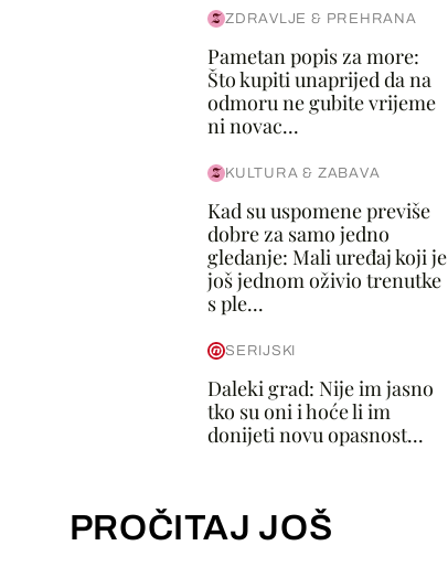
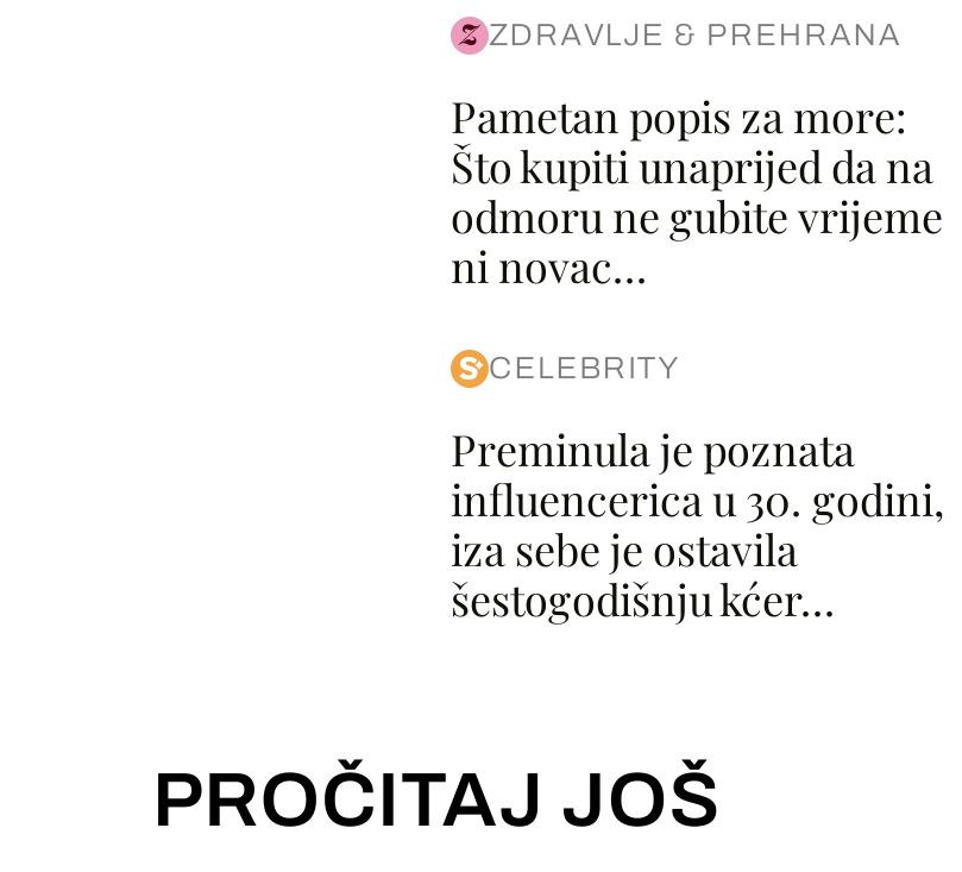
[207,165,447,448] KULTURA & ZABAVA | Kad su uspomene previše | dobre za samo jedno | gledanje: Mali uređaj koji je | još jednom oživio trenutke | s ple... | SERIJSKI | Daleki grad: Nije im jasno | tko su oni i hoće li im | donijeti novu opasnost... -> [451,352,945,628] CELEBRITY | Preminula je poznata | influencerica u 30. godini, | iza sebe je ostavila | šestogodišnju kćer...

